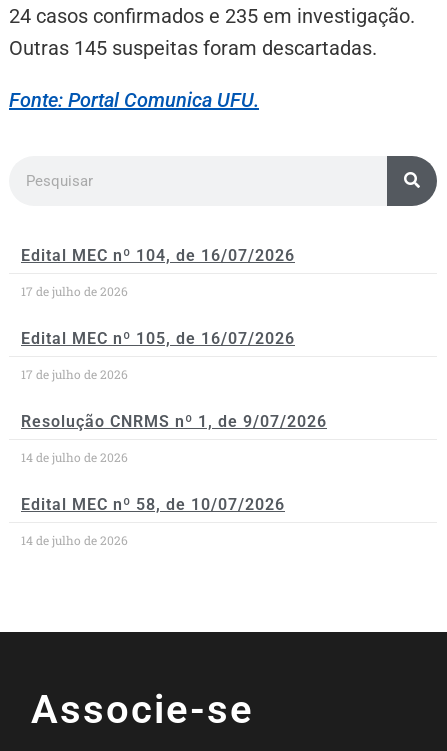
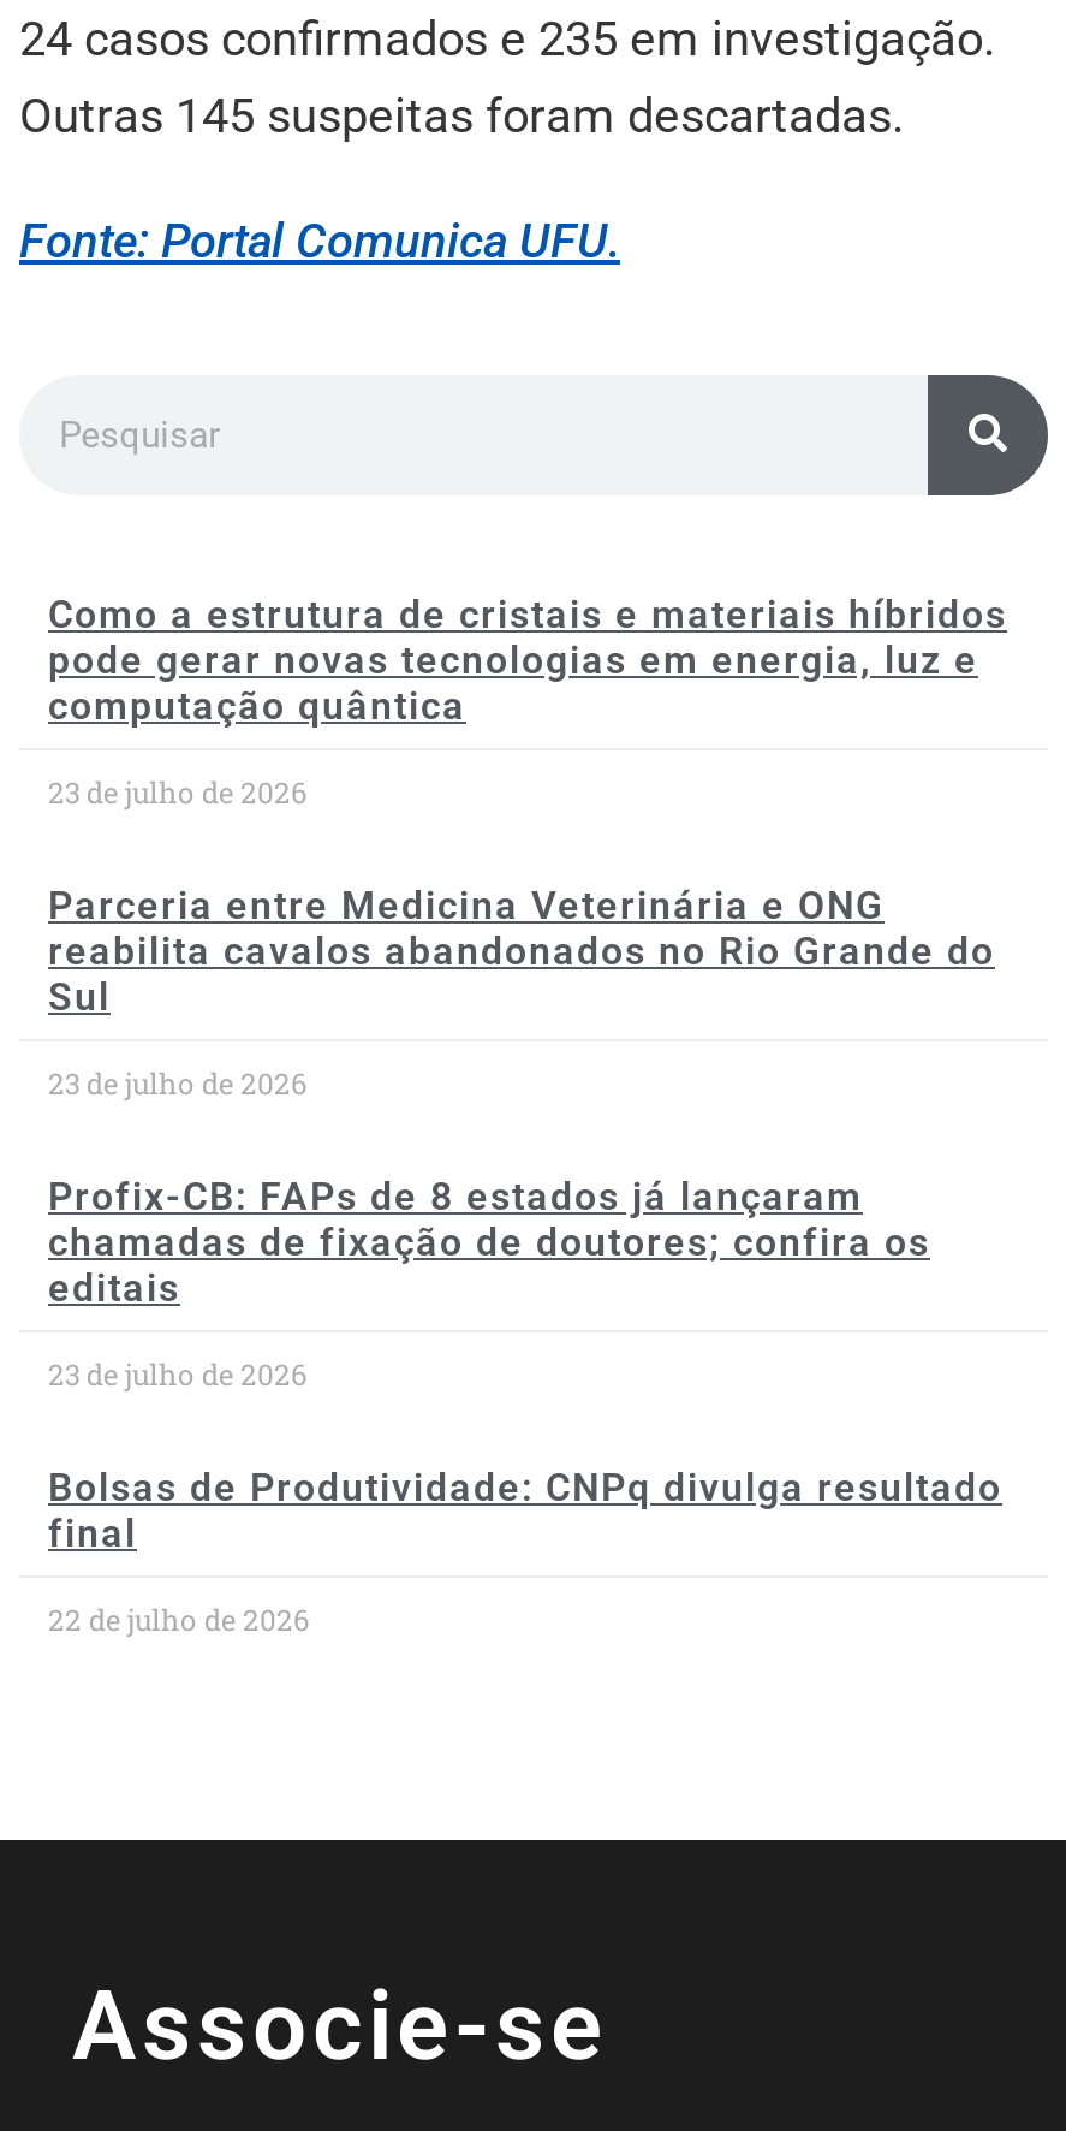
[21,246,295,265] Edital MEC nº 104, de 16/07/2026 -> [48,592,1007,729] Como a estrutura de cristais e materiais híbridos | pode gerar novas tecnologias em energia, luz e | computação quântica
[21,283,128,299] 17 de julho de 2026 -> [48,772,308,811] 23 de julho de 2026
[21,329,295,348] Edital MEC nº 105, de 16/07/2026 -> [48,883,995,1020] Parceria entre Medicina Veterinária e ONG | reabilita cavalos abandonados no Rio Grande do | Sul
[21,366,128,382] 17 de julho de 2026 -> [48,1063,308,1102] 23 de julho de 2026
[21,412,327,431] Resolução CNRMS nº 1, de 9/07/2026 -> [48,1174,930,1311] Profix-CB: FAPs de 8 estados já lançaram | chamadas de fixação de doutores; confira os | editais
[21,449,128,465] 14 de julho de 2026 -> [48,1354,308,1393] 23 de julho de 2026
[21,495,285,514] Edital MEC nº 58, de 10/07/2026 -> [48,1465,1002,1556] Bolsas de Produtividade: CNPq divulga resultado | final
[21,532,128,548] 14 de julho de 2026 -> [48,1599,310,1638] 22 de julho de 2026

